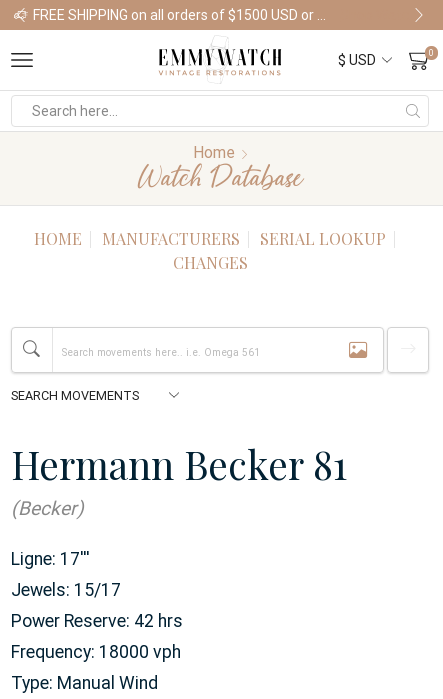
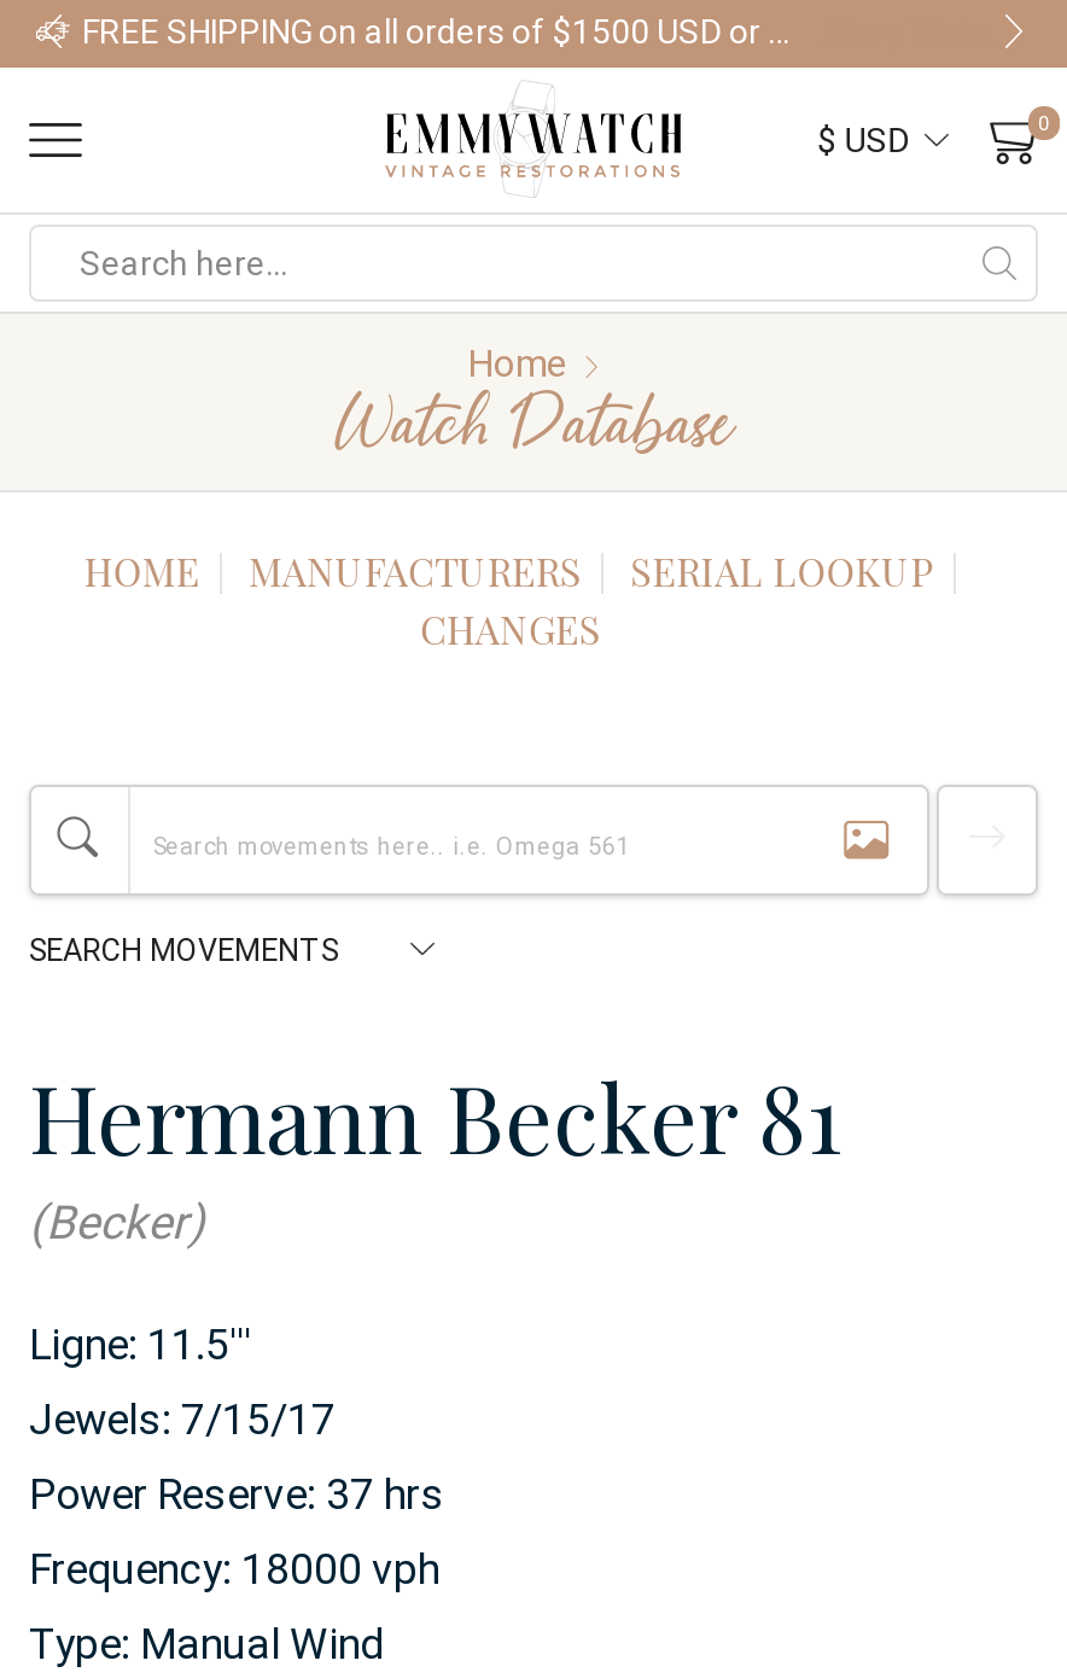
[11,549,90,569] Ligne: 17''' -> [29,1322,253,1370] Ligne: 11.5'''
[11,580,121,600] Jewels: 15/17 -> [29,1396,336,1444] Jewels: 7/15/17
[11,611,183,631] Power Reserve: 42 hrs -> [29,1470,444,1519] Power Reserve: 37 hrs

